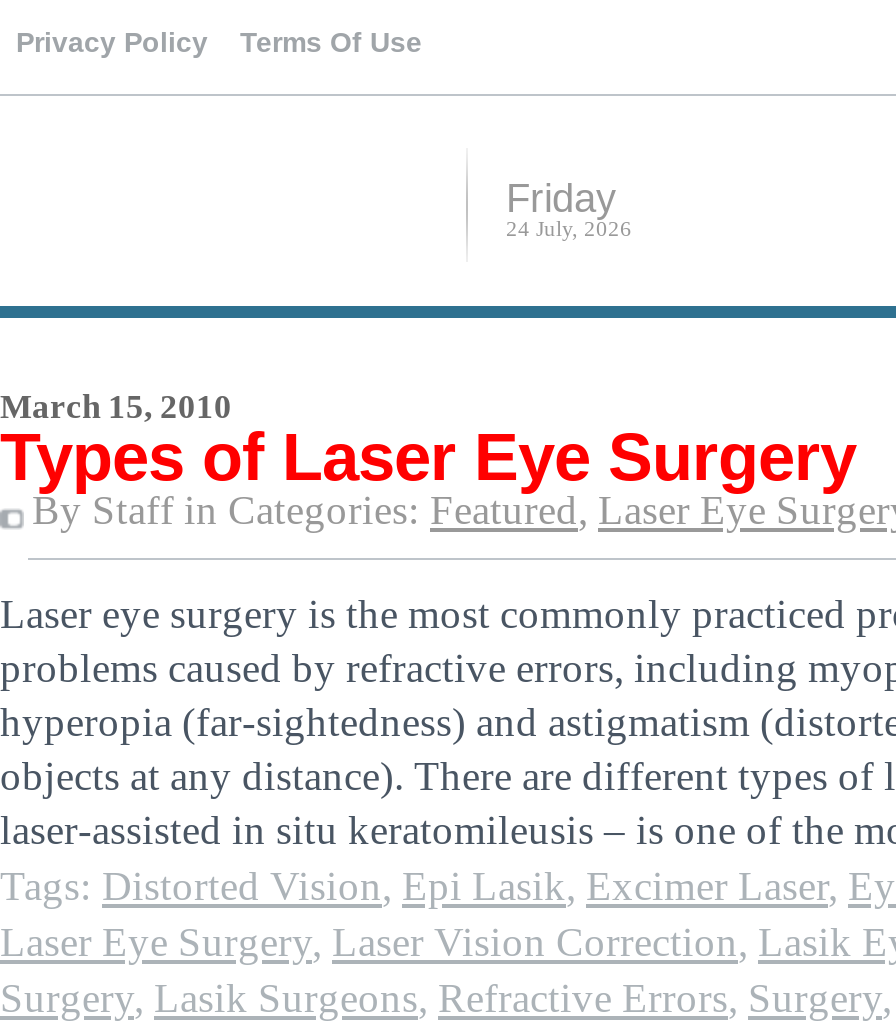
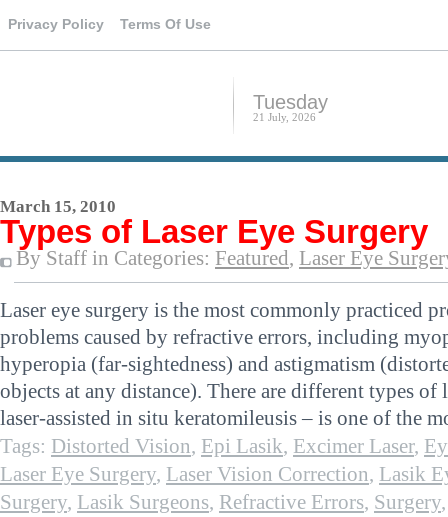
[506,176,632,240] Friday | 24 July, 2026 -> [253,91,328,123] Tuesday | 21 July, 2026

